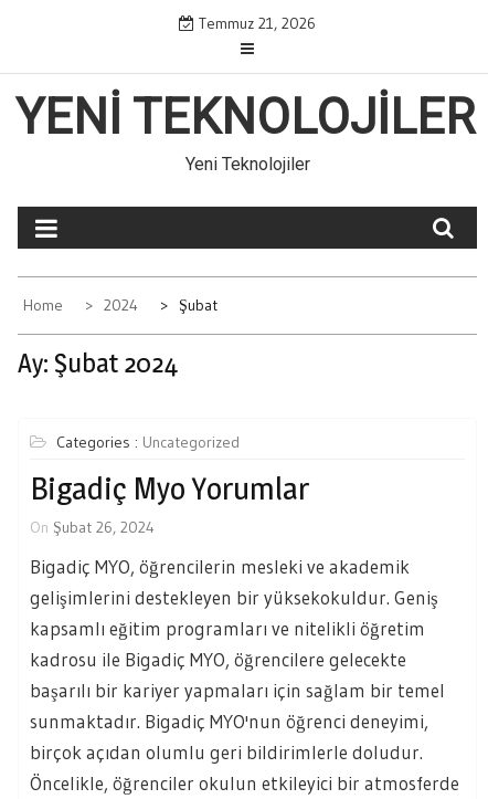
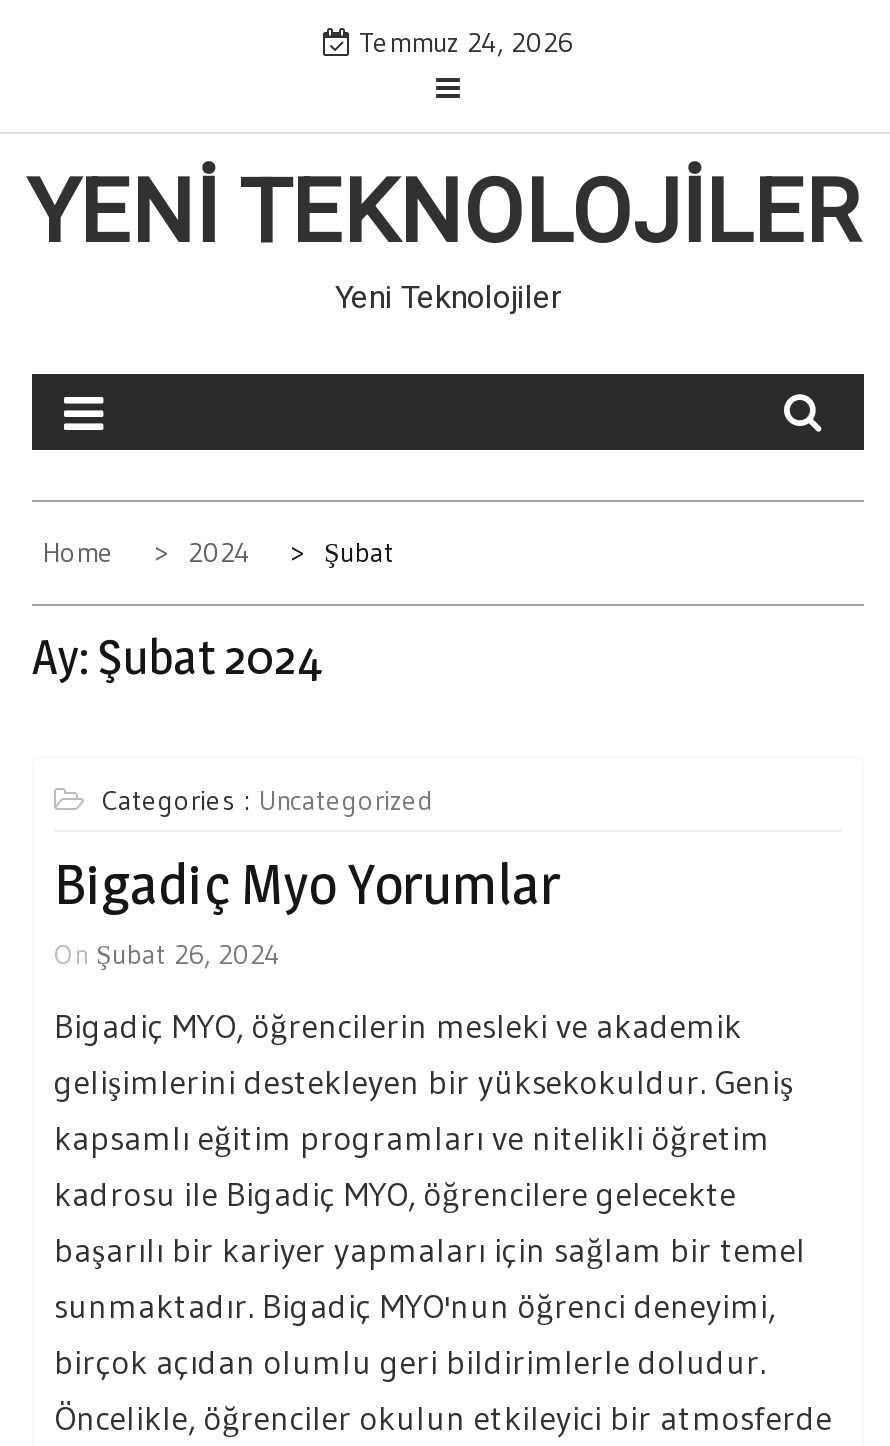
[194,13,316,33] Temmuz 21, 2026 -> [351,24,573,60] Temmuz 24, 2026

